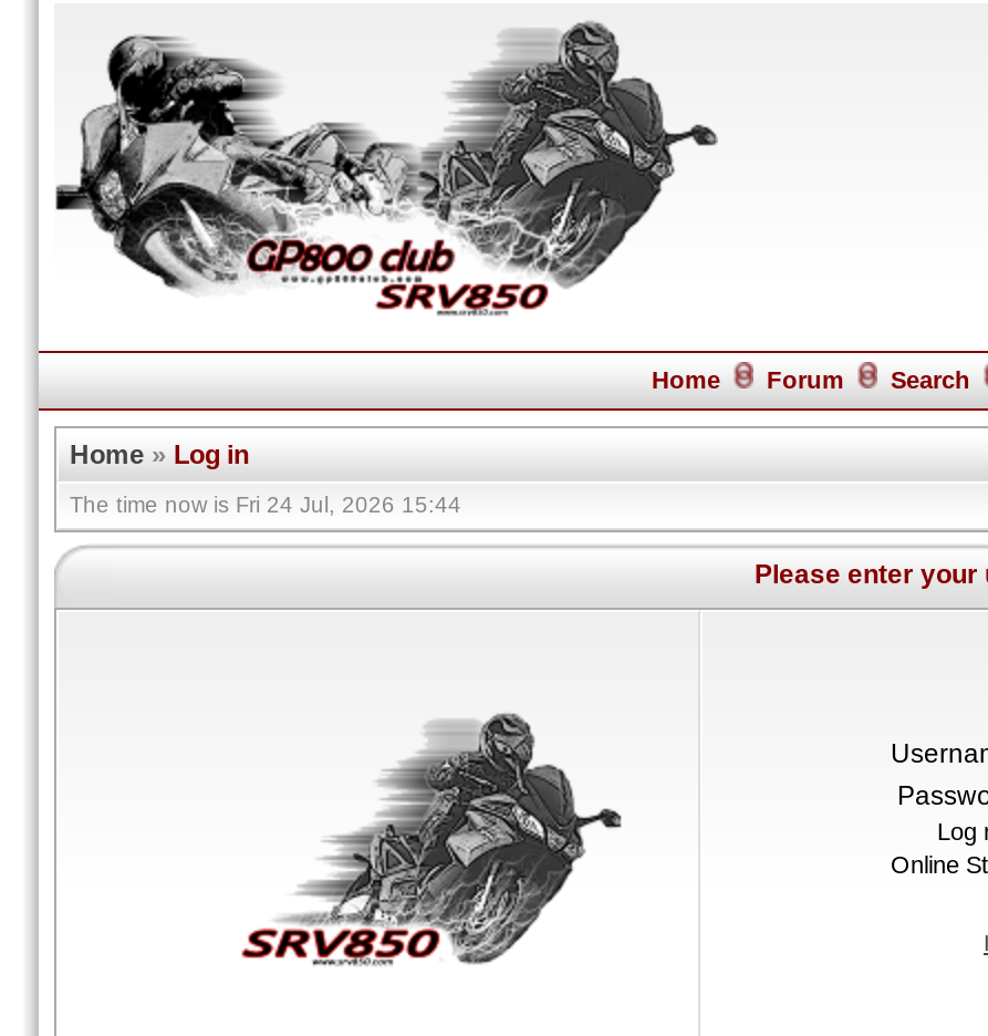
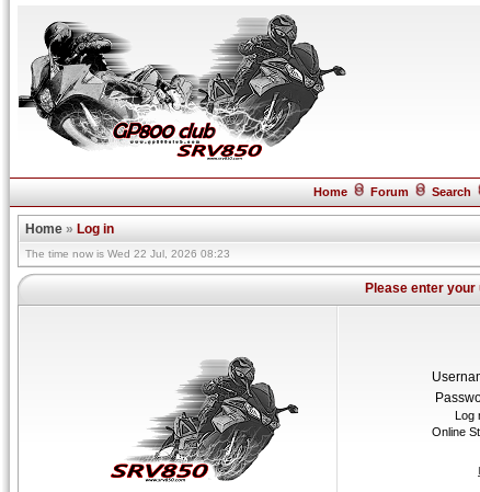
[70,493,461,517] The time now is Fri 24 Jul, 2026 15:44 -> [25,248,230,260] The time now is Wed 22 Jul, 2026 08:23

